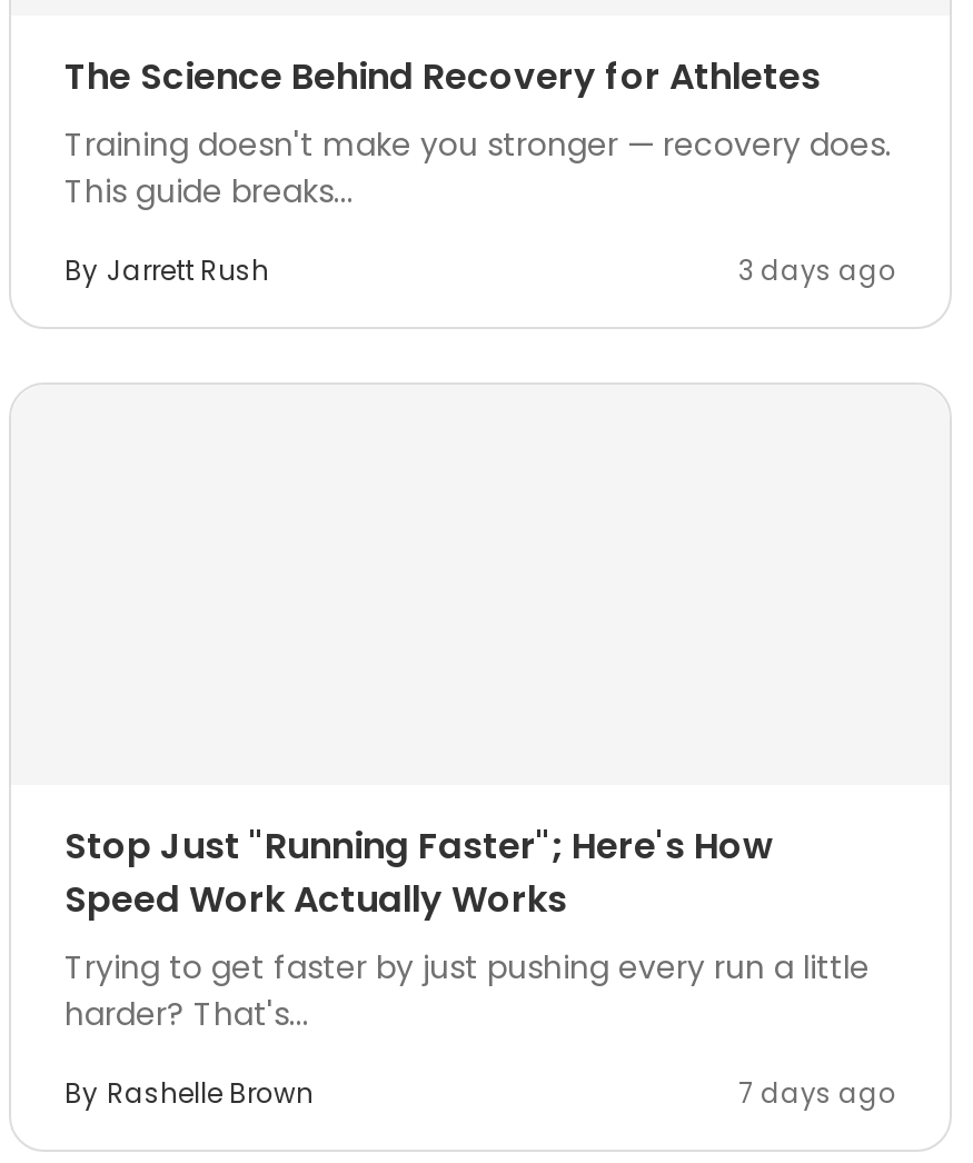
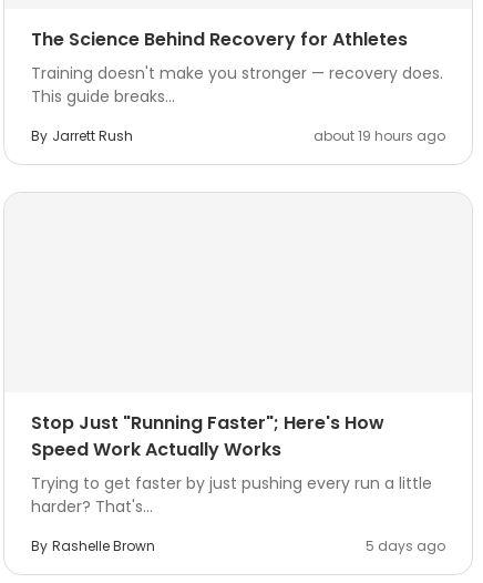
[738,251,896,289] 3 days ago -> [314,126,445,145] about 19 hours ago
[738,1074,896,1112] 7 days ago -> [366,536,445,555] 5 days ago

